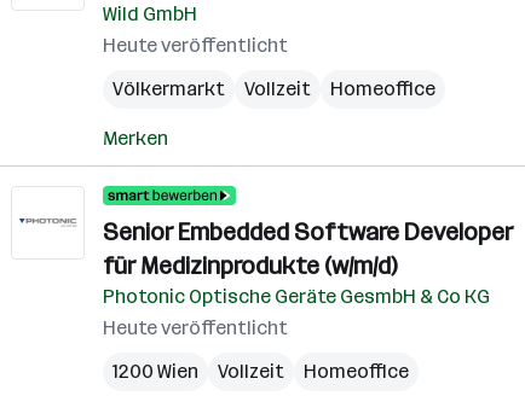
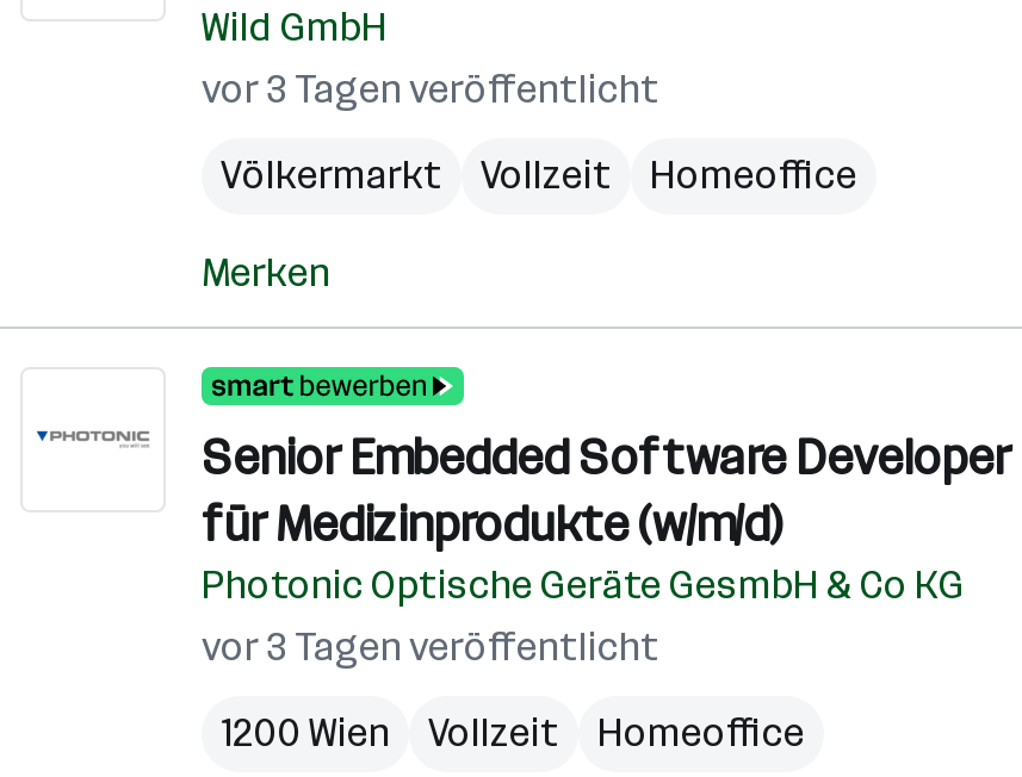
[103,34,288,57] Heute veröffentlicht -> [202,67,659,112] vor 3 Tagen veröffentlicht
[103,316,288,339] Heute veröffentlicht -> [202,624,659,670] vor 3 Tagen veröffentlicht

